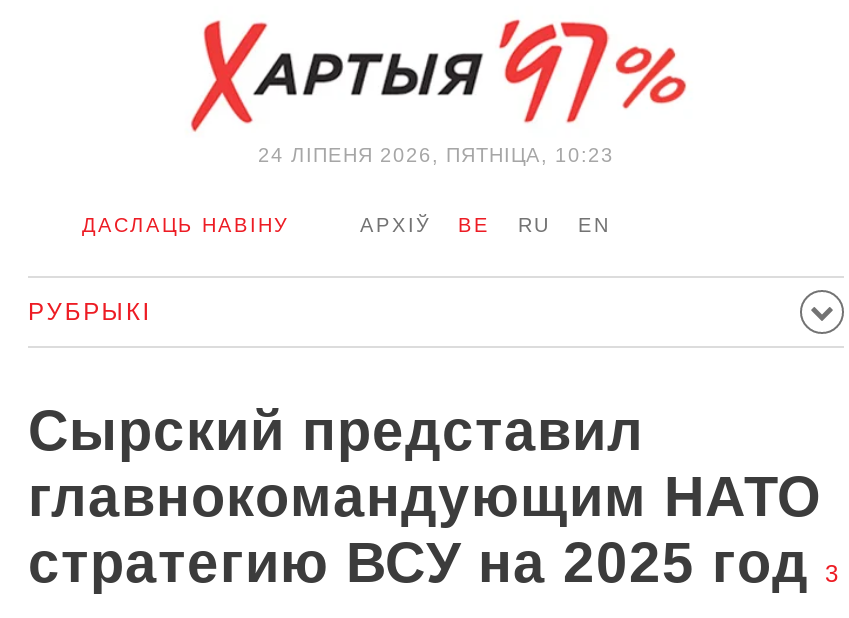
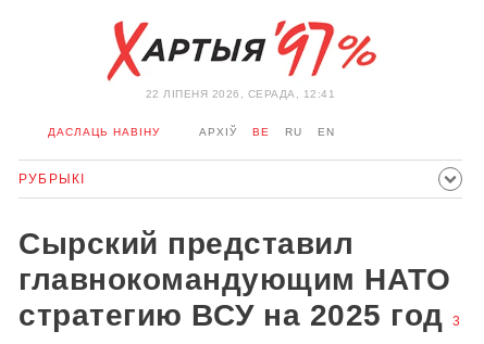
[258,144,614,166] 24 ЛIПЕНЯ 2026, ПЯТНІЦА, 10:23 -> [146,88,335,100] 22 ЛIПЕНЯ 2026, СЕРАДА, 12:41

